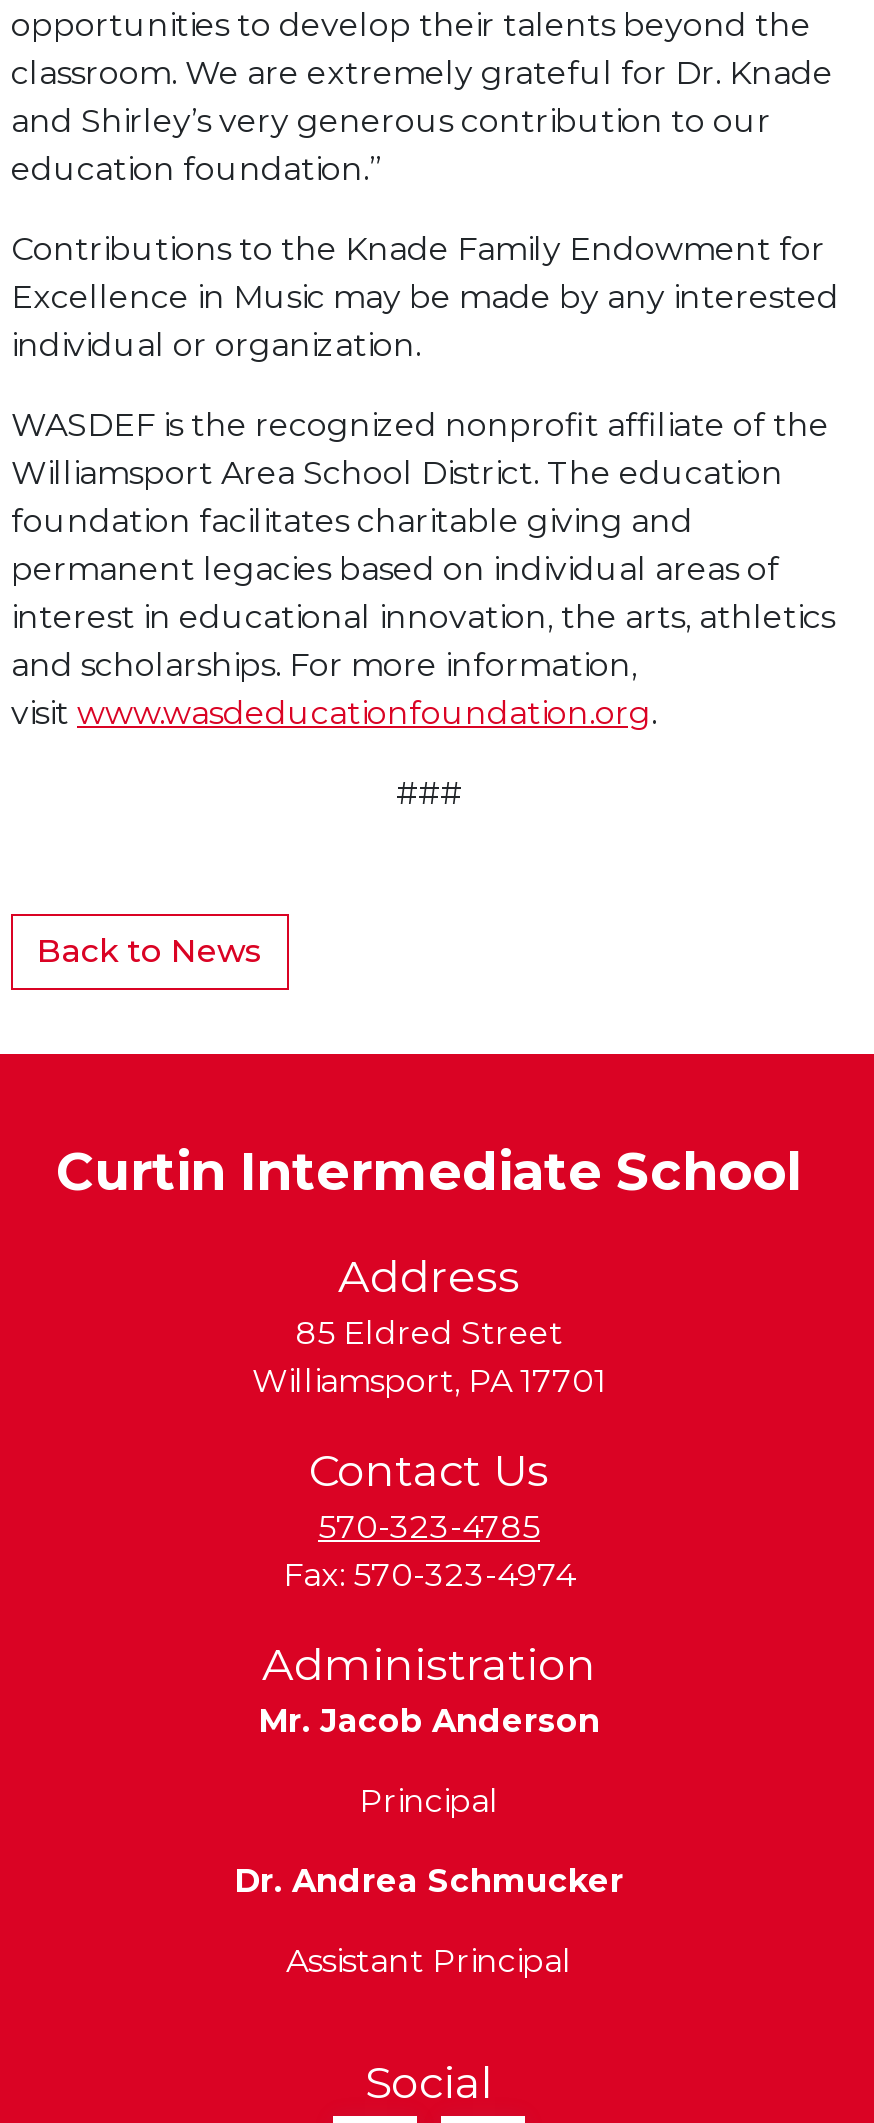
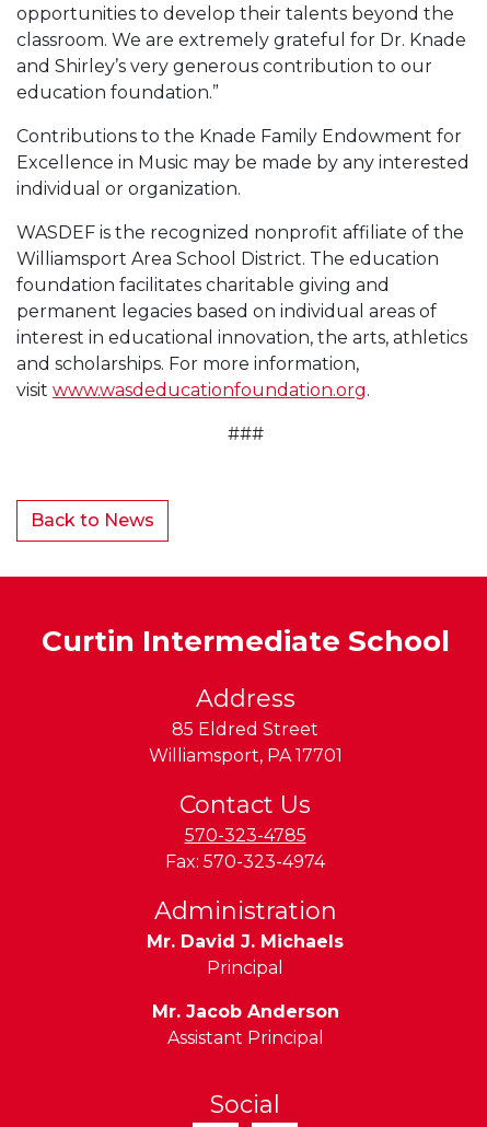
none -> [147,931,344,952] Mr. David J. Michaels
moved [258,1703,600,1741] -> [152,1001,339,1022]: Mr. Jacob Anderson
[234,1863,624,1901] Dr. Andrea Schmucker -> none

